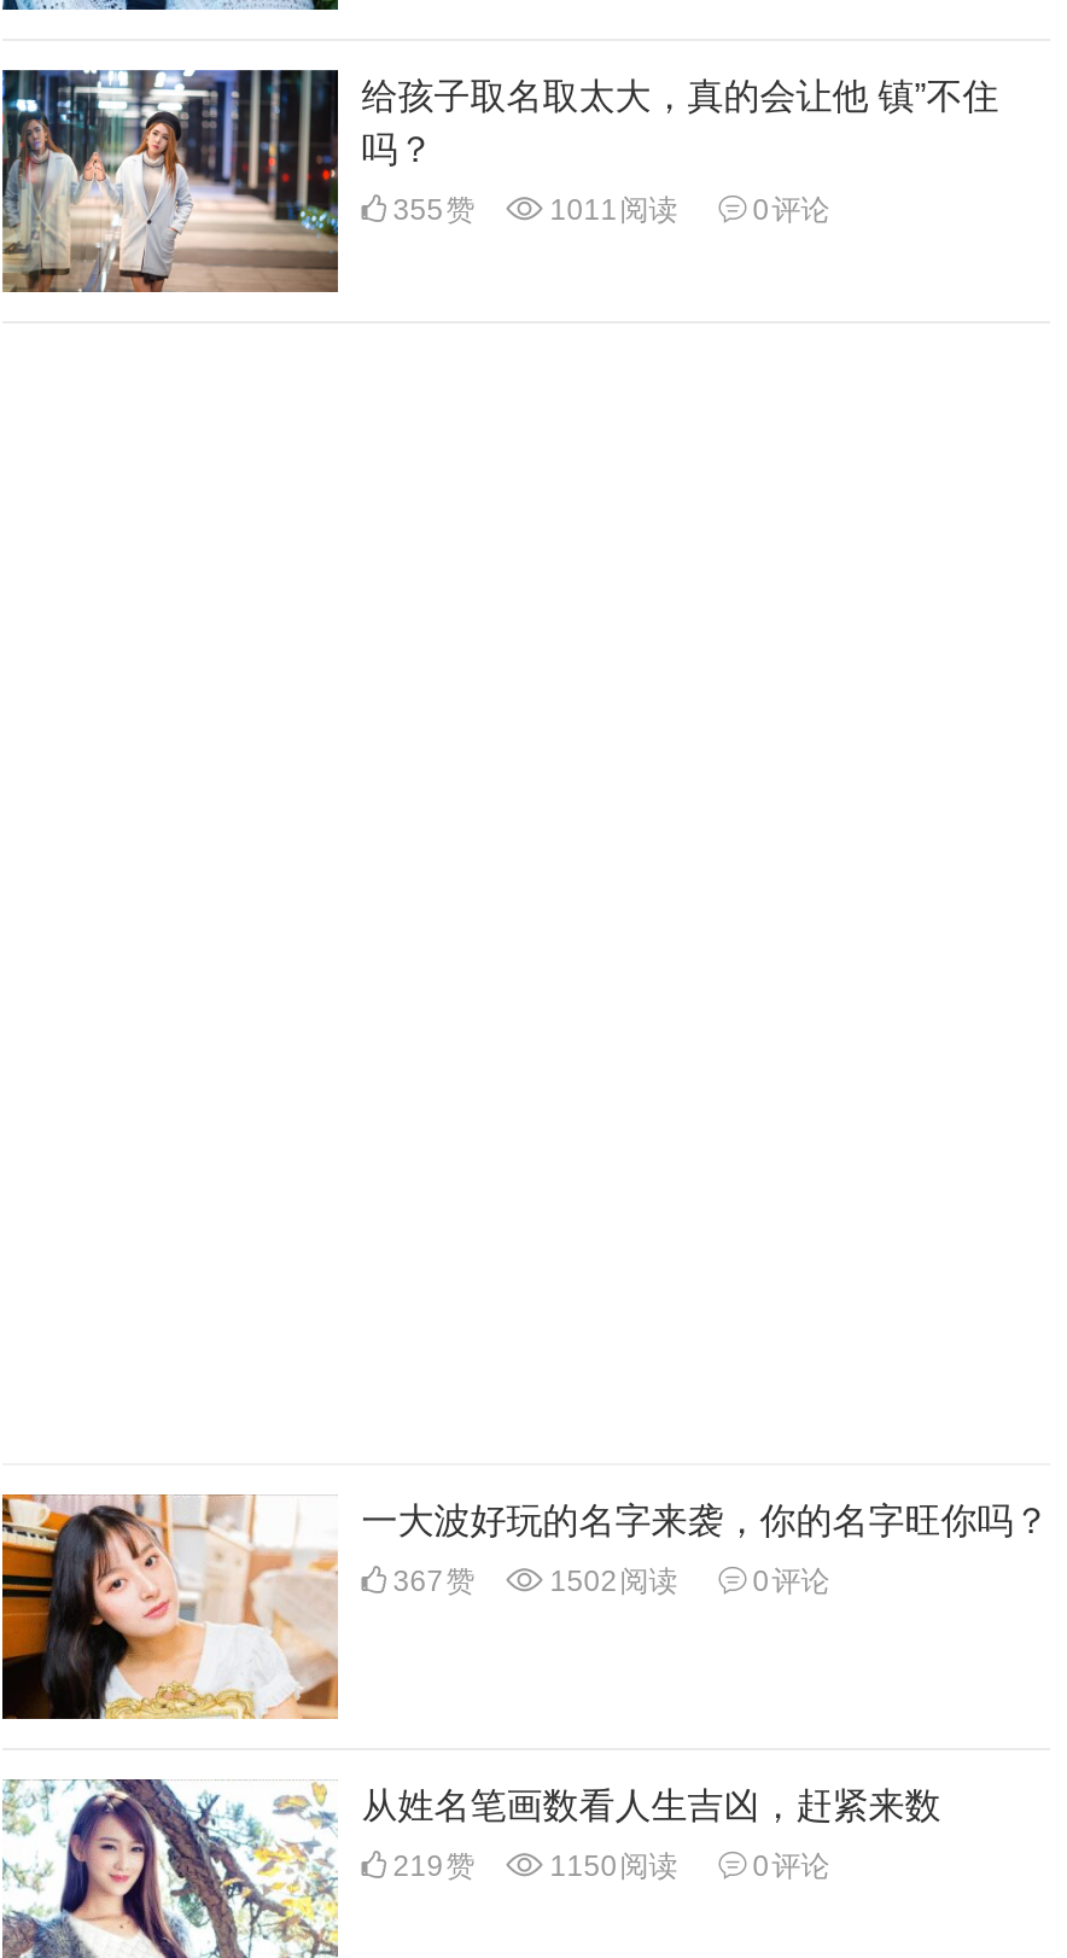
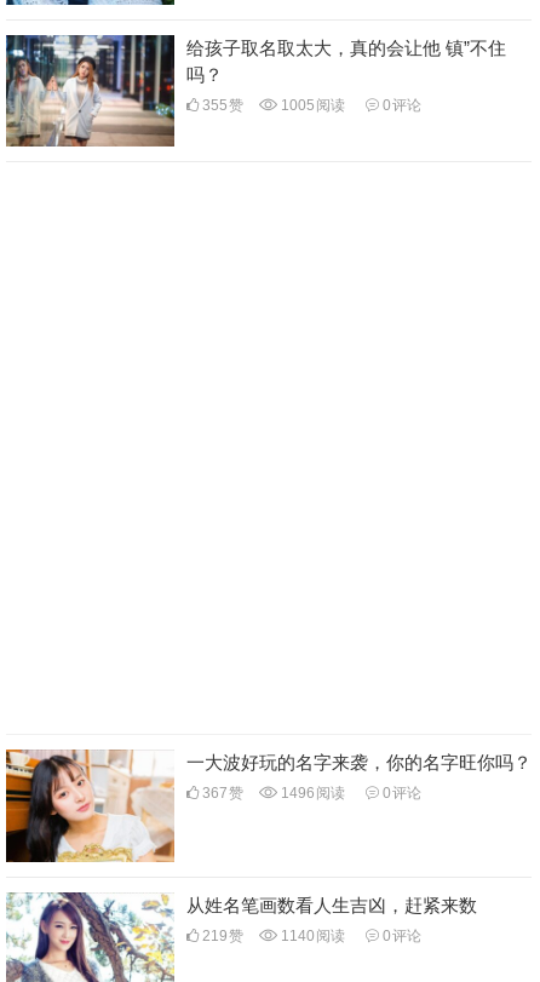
[386,192,830,226] 355赞 1011阅读 0评论 -> [198,97,421,113] 355赞 1005阅读 0评论
[386,1565,830,1599] 367赞 1502阅读 0评论 -> [198,785,421,802] 367赞 1496阅读 0评论
[386,1849,830,1883] 219赞 1150阅读 0评论 -> [198,928,421,945] 219赞 1140阅读 0评论

